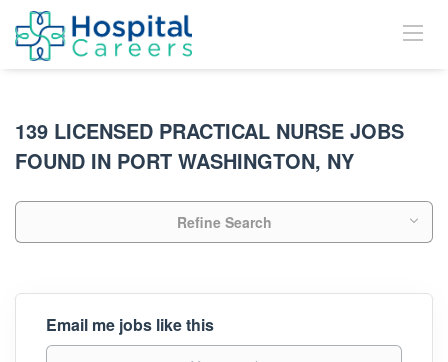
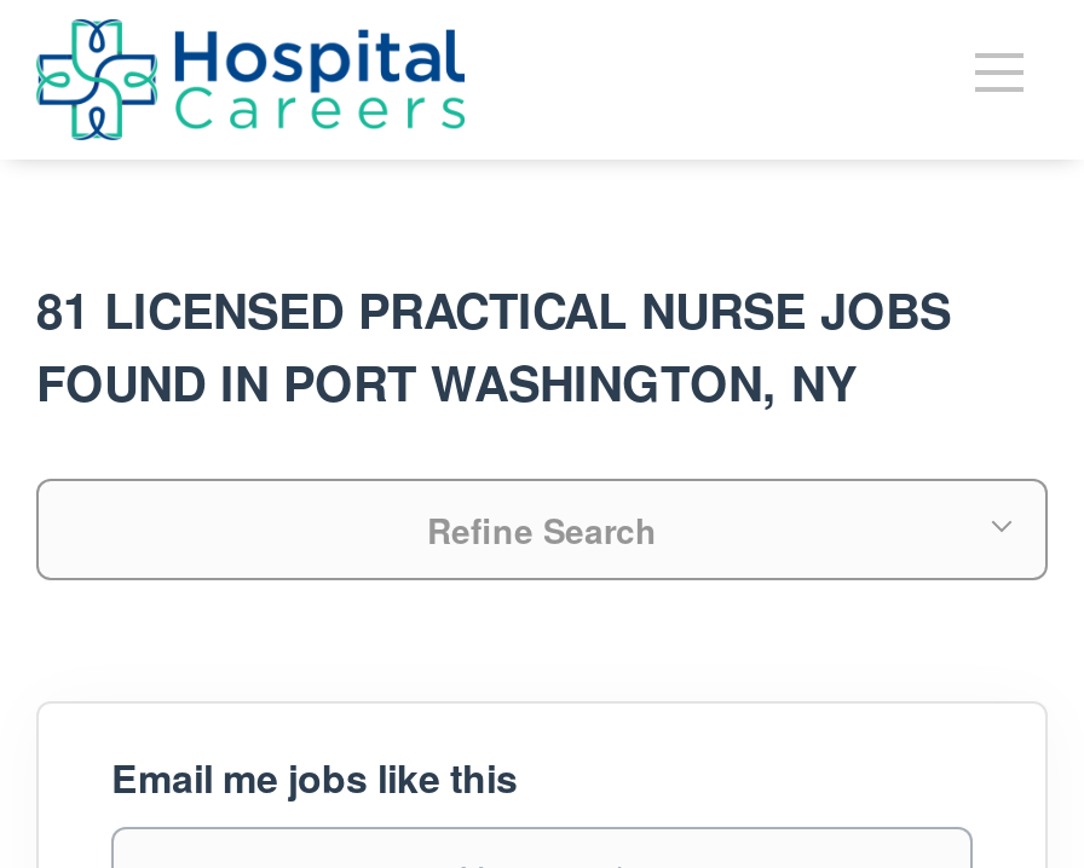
[15,116,404,145] 139 LICENSED PRACTICAL NURSE JOBS -> [36,273,951,343] 81 LICENSED PRACTICAL NURSE JOBS

